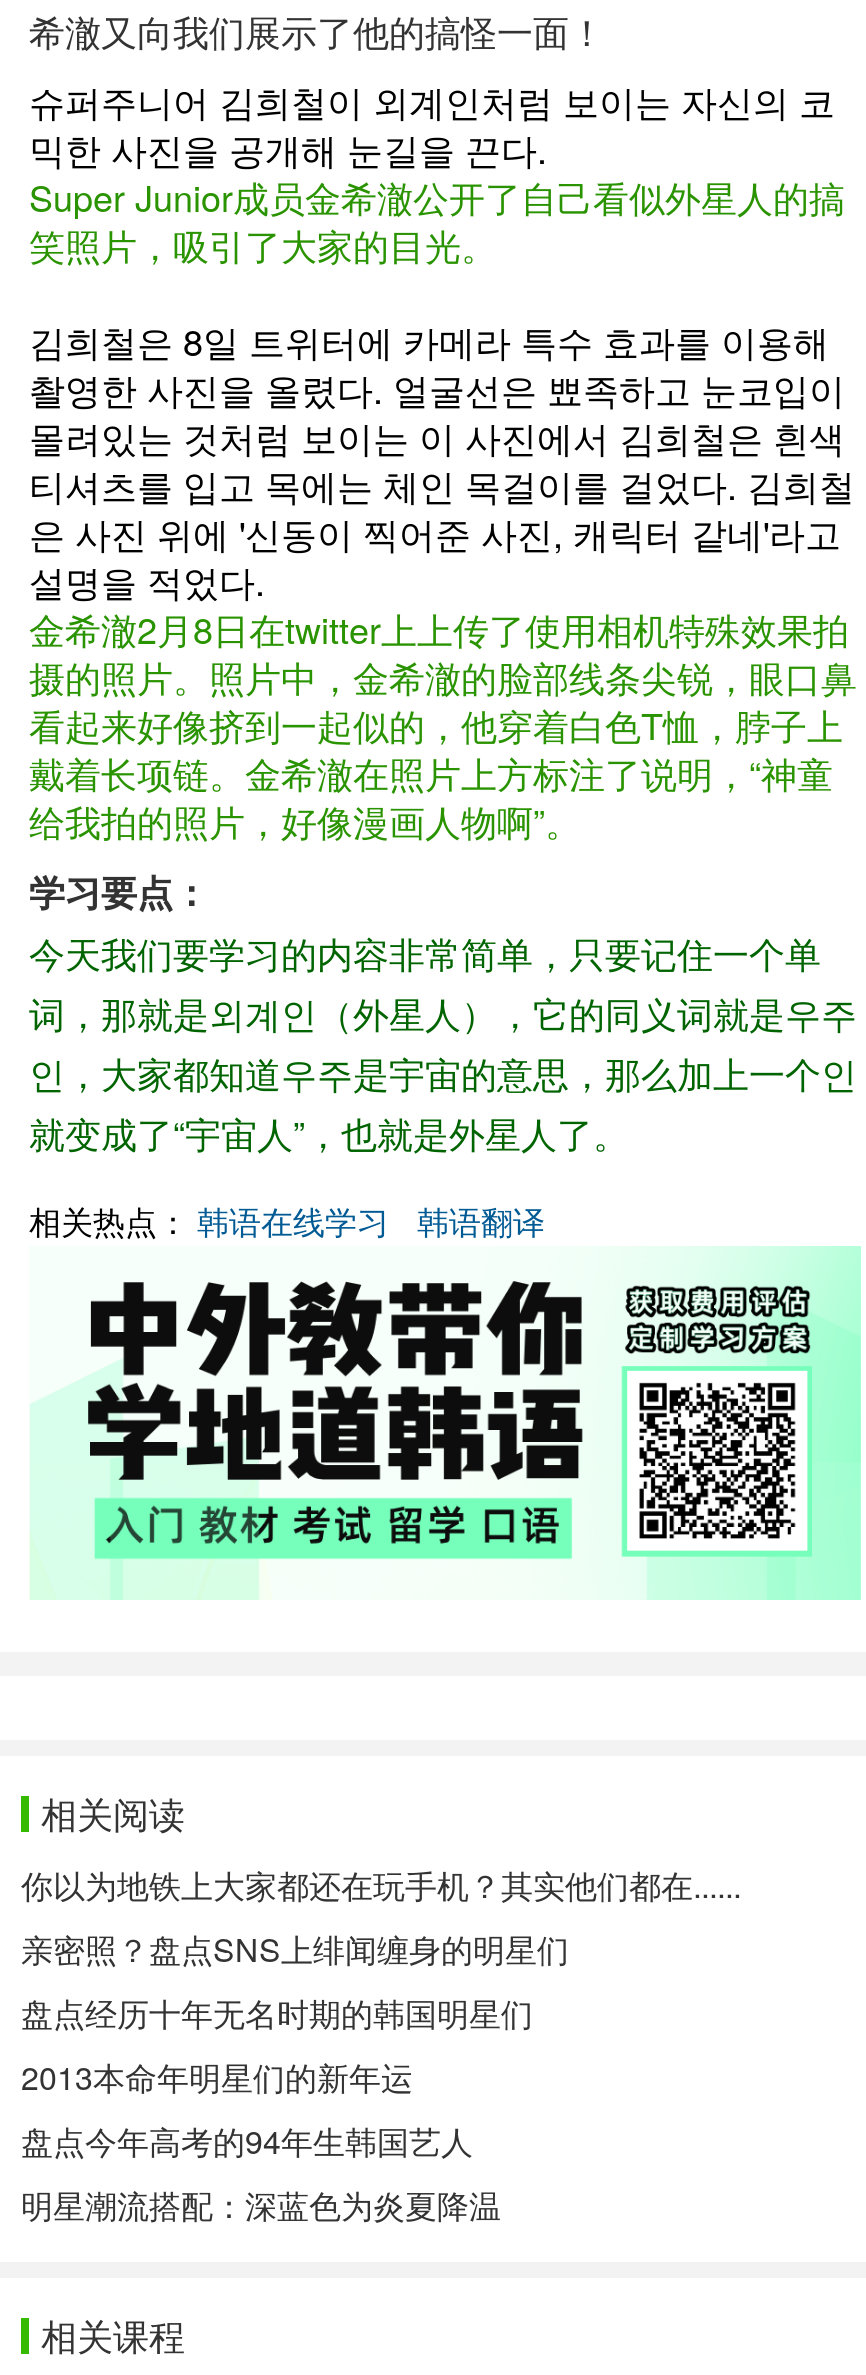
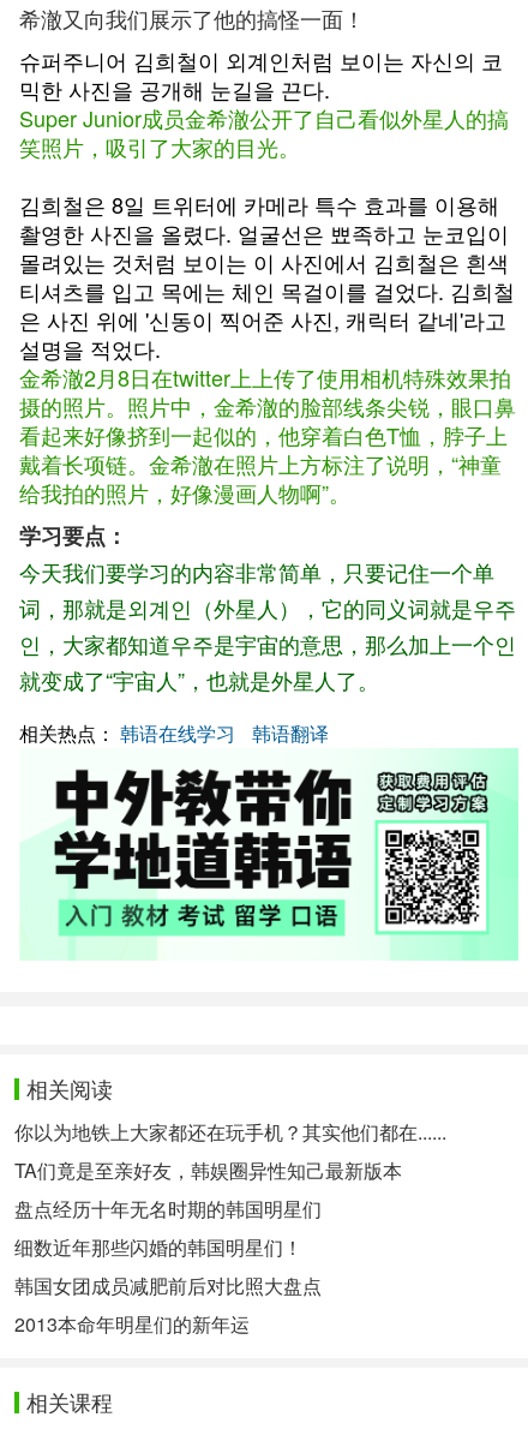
[21,1926,569,1972] 亲密照？盘点SNS上绯闻缠身的明星们 -> [14,1156,402,1184] TA们竟是至亲好友，韩娱圈异性知己最新版本
none -> [14,1233,322,1299] 细数近年那些闪婚的韩国明星们！ | 韩国女团成员减肥前后对比照大盘点
moved [21,2054,413,2100] -> [14,1310,250,1338]: 2013本命年明星们的新年运
[21,2118,501,2228] 盘点今年高考的94年生韩国艺人 | 明星潮流搭配：深蓝色为炎夏降温 -> none

